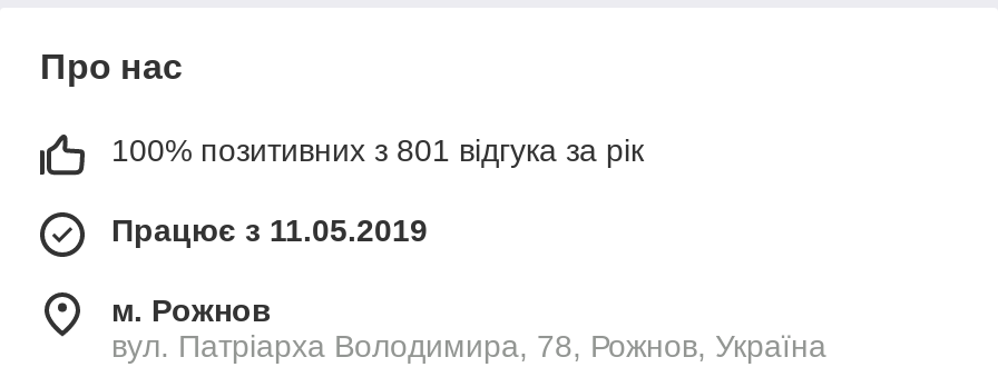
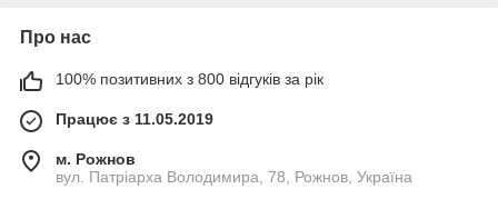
[111,133,644,168] 100% позитивних з 801 відгука за рік -> [56,70,323,88] 100% позитивних з 800 відгуків за рік

